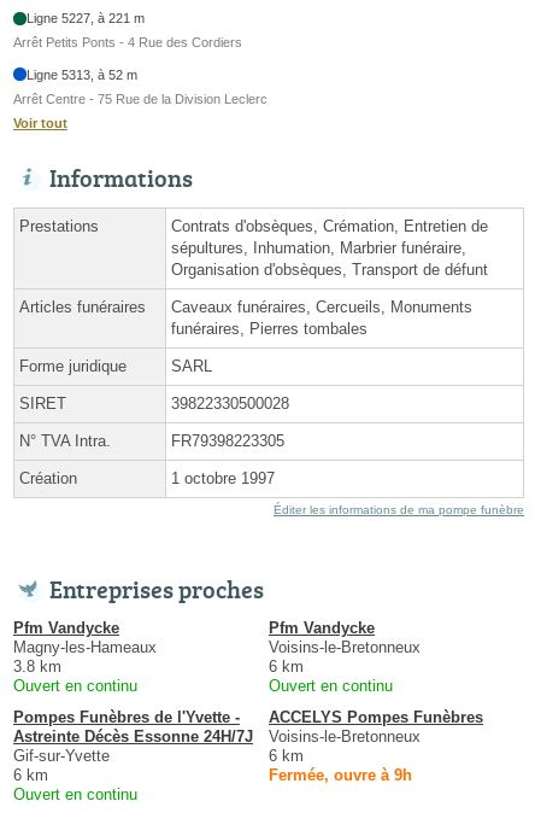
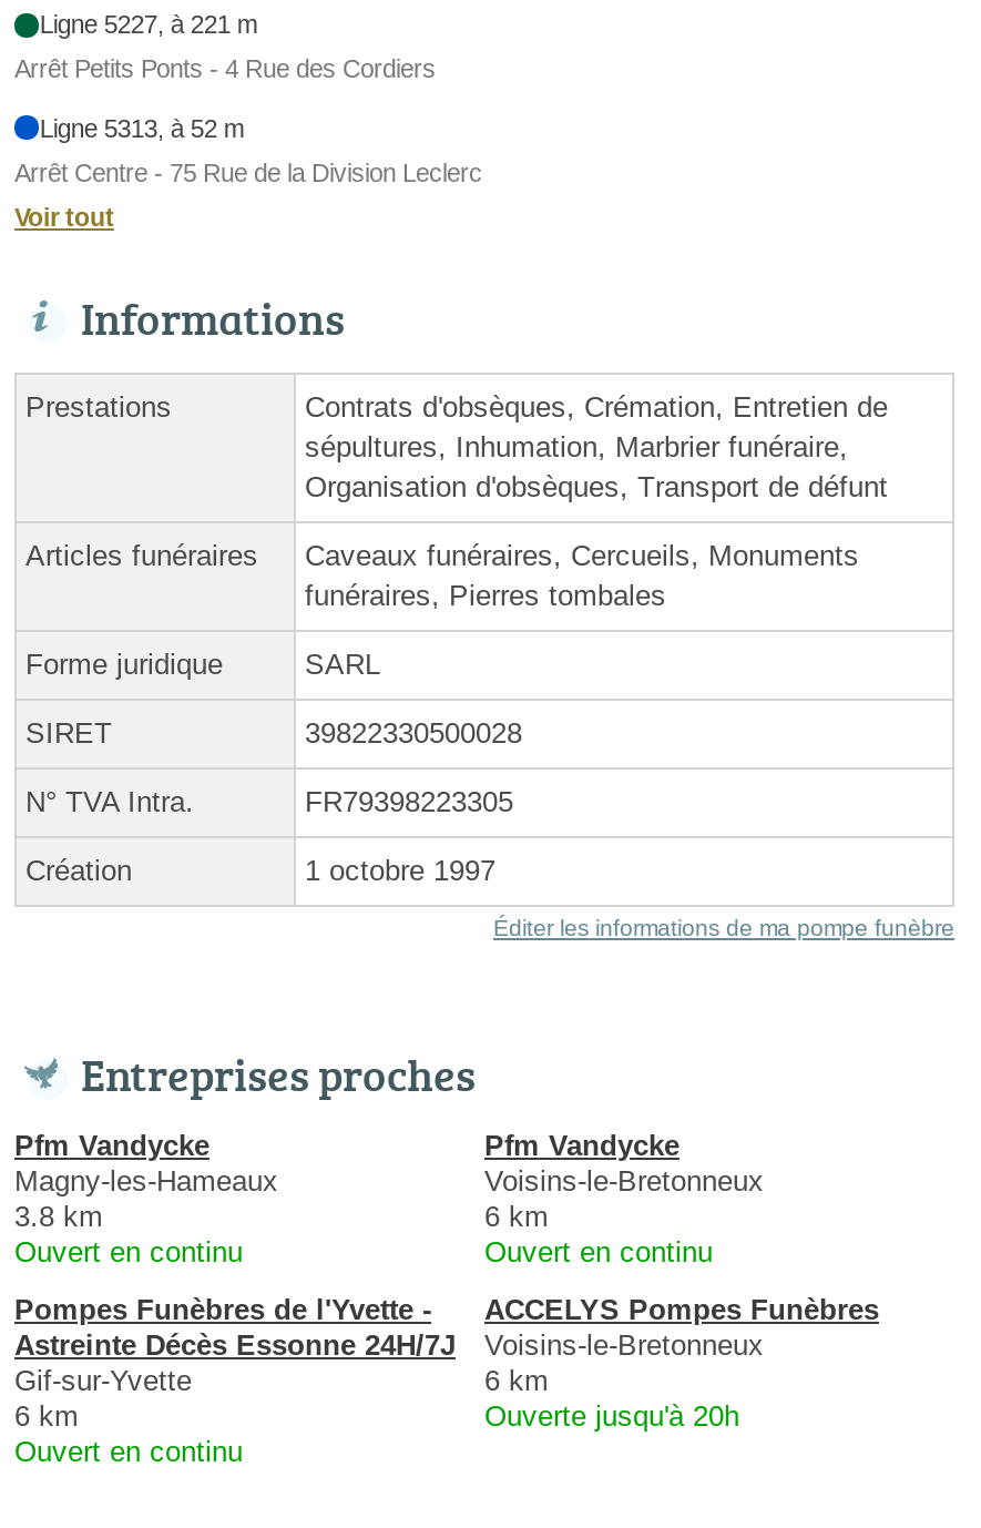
[269,766,412,784] Fermée, ouvre à 9h -> [484,1399,739,1432] Ouverte jusqu'à 20h

